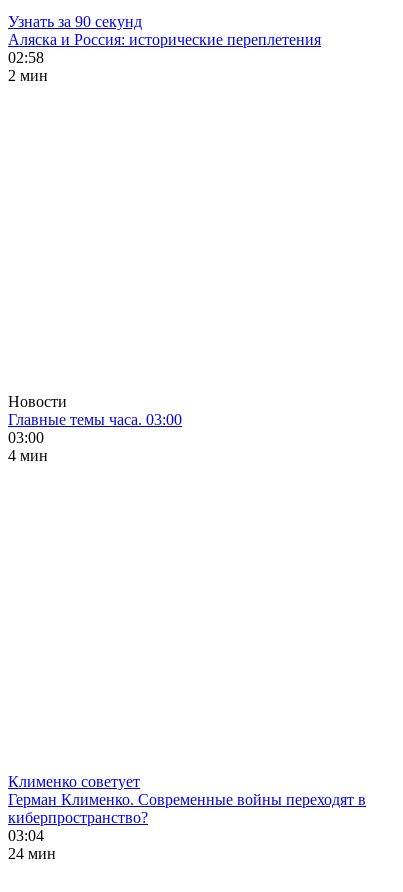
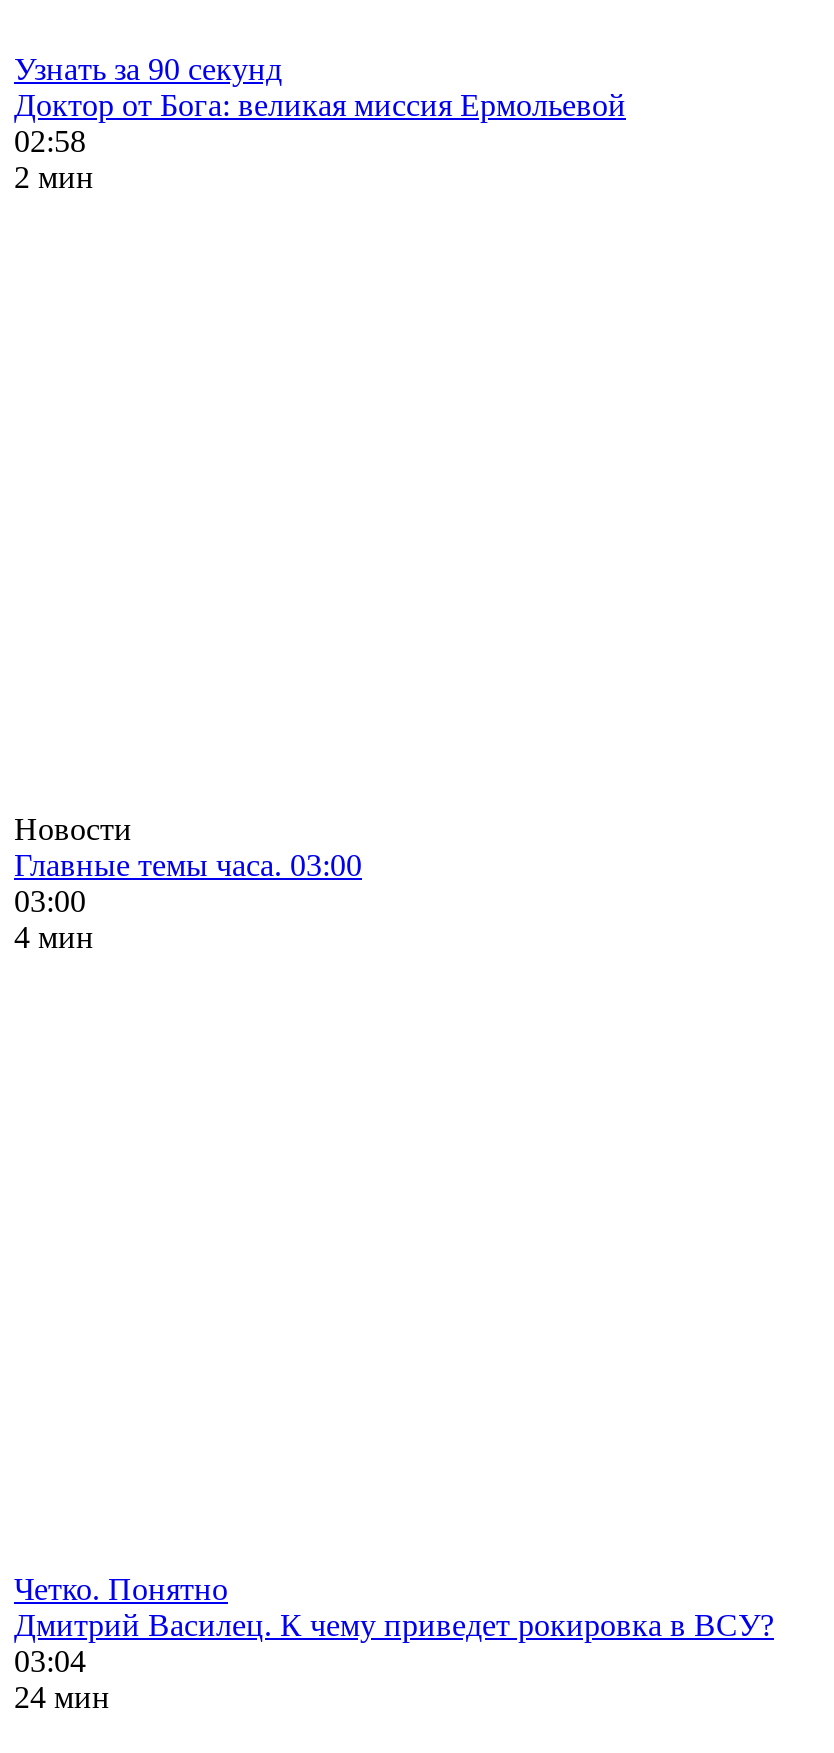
[8,31,321,48] Аляска и Россия: исторические переплетения -> [14,88,626,122] Доктор от Бога: великая миссия Ермольевой
[8,773,366,826] Клименко советует | Герман Клименко. Современные войны переходят в | киберпространство? -> [14,1572,774,1642] Четко. Понятно | Дмитрий Василец. К чему приведет рокировка в ВСУ?

